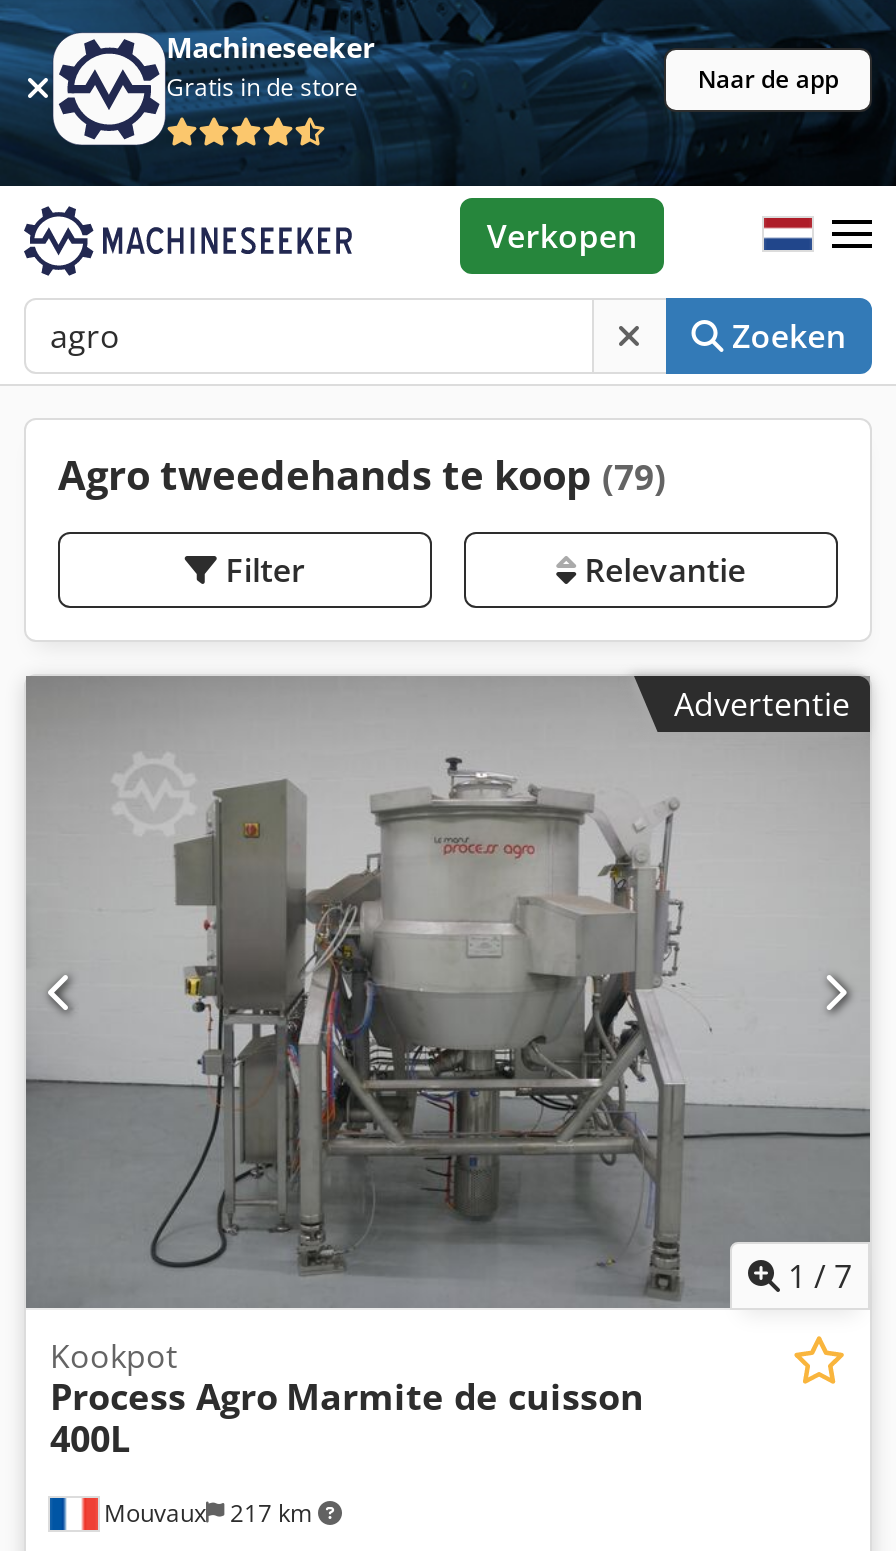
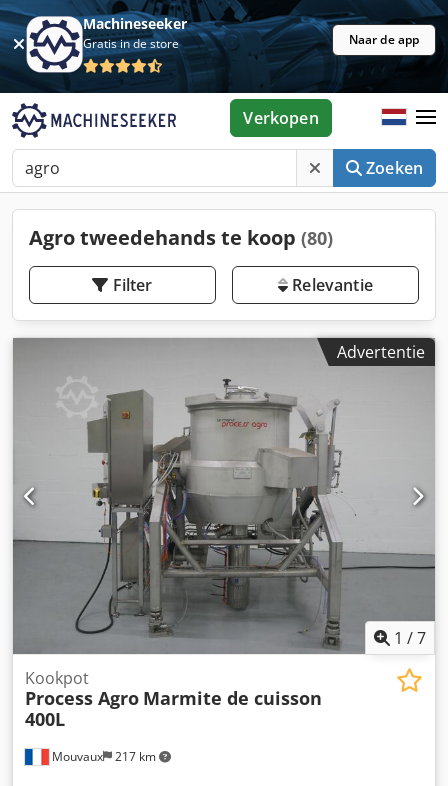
[58,448,666,502] Agro tweedehands te koop (79) -> [29,224,333,251] Agro tweedehands te koop (80)

